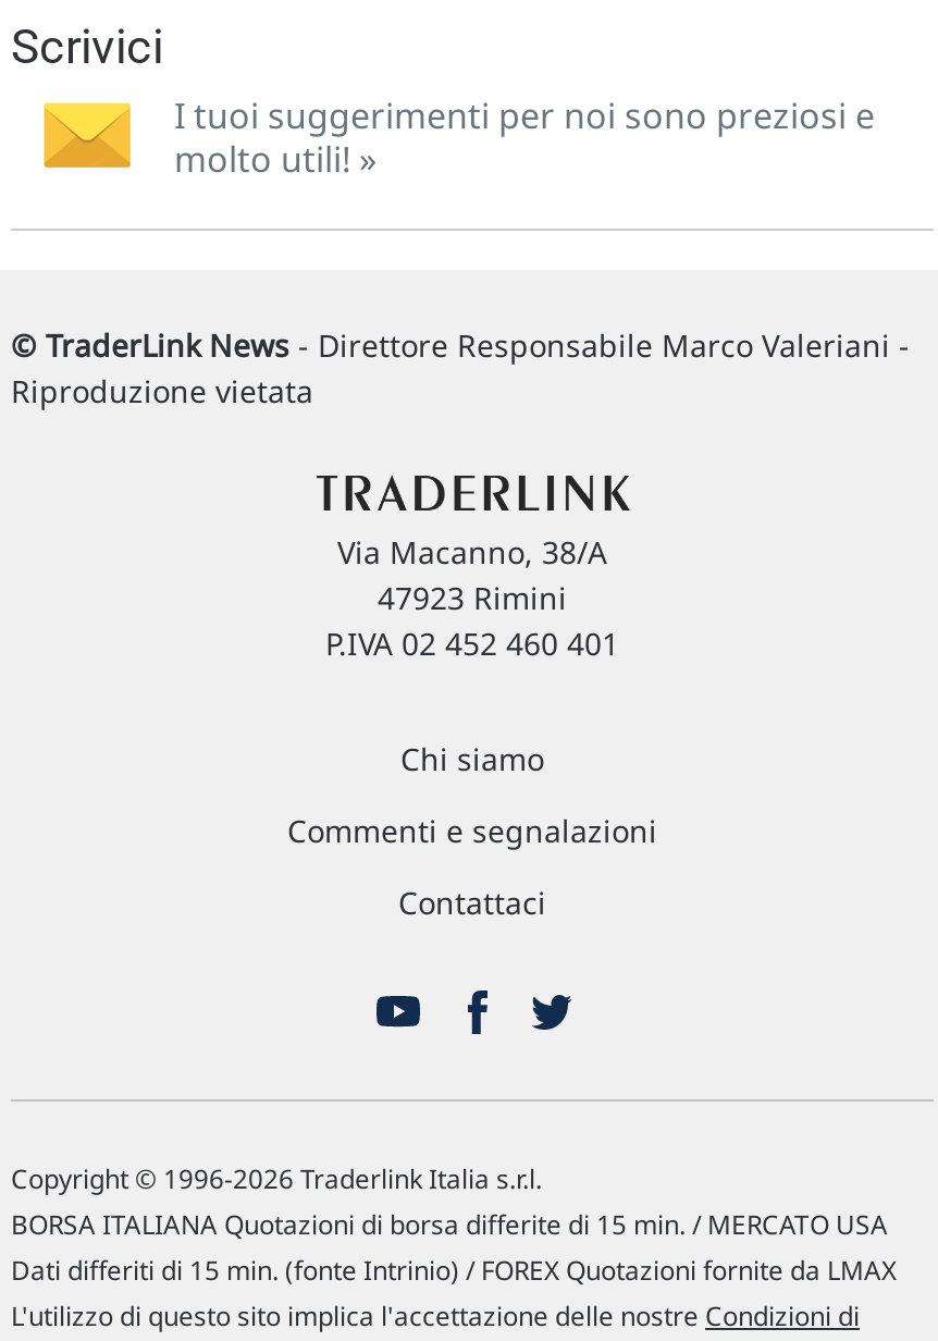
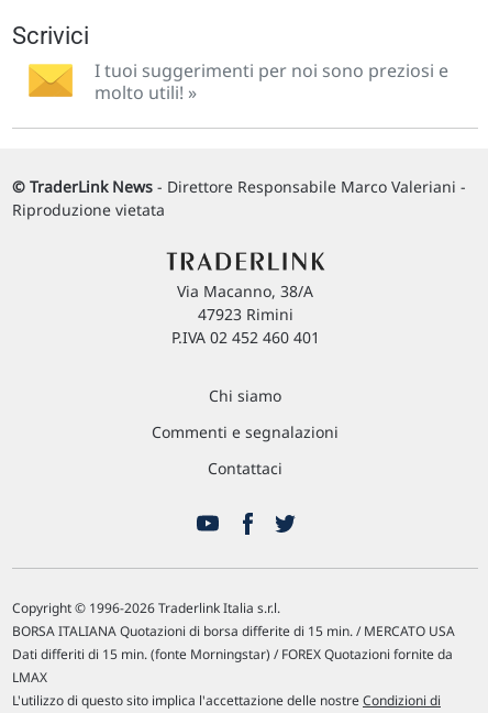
[11,1252,897,1289] Dati differiti di 15 min. (fonte Intrinio) / FOREX Quotazioni fornite da LMAX -> [12,645,453,687] Dati differiti di 15 min. (fonte Morningstar) / FOREX Quotazioni fornite da | LMAX

